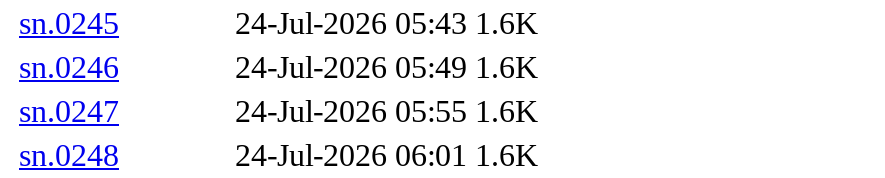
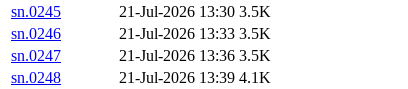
[235,7,539,41] 24-Jul-2026 05:43 1.6K -> [119,3,271,20] 21-Jul-2026 13:30 3.5K
[235,51,539,85] 24-Jul-2026 05:49 1.6K -> [119,25,271,42] 21-Jul-2026 13:33 3.5K
[235,95,539,129] 24-Jul-2026 05:55 1.6K -> [119,47,271,64] 21-Jul-2026 13:36 3.5K
[235,139,539,173] 24-Jul-2026 06:01 1.6K -> [119,69,271,86] 21-Jul-2026 13:39 4.1K

